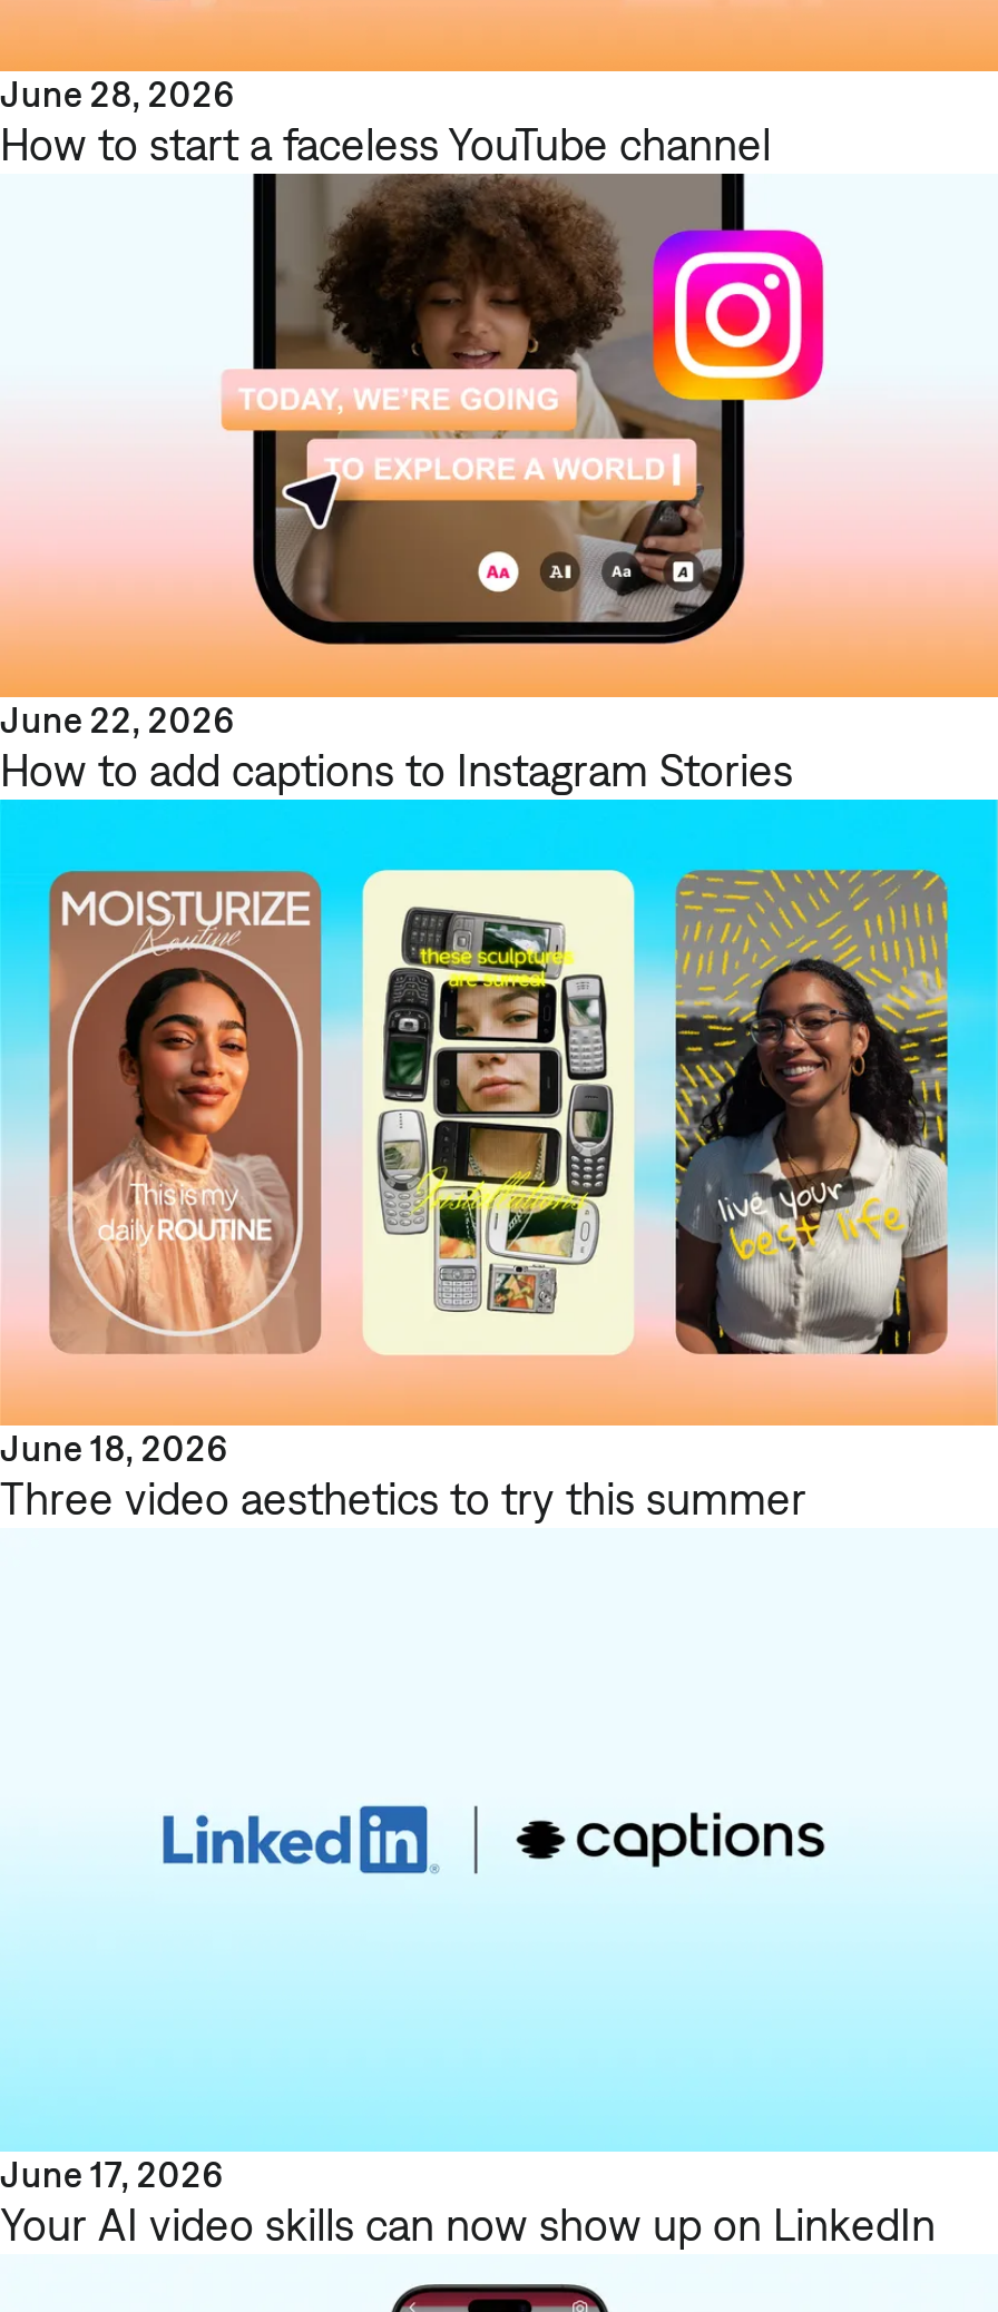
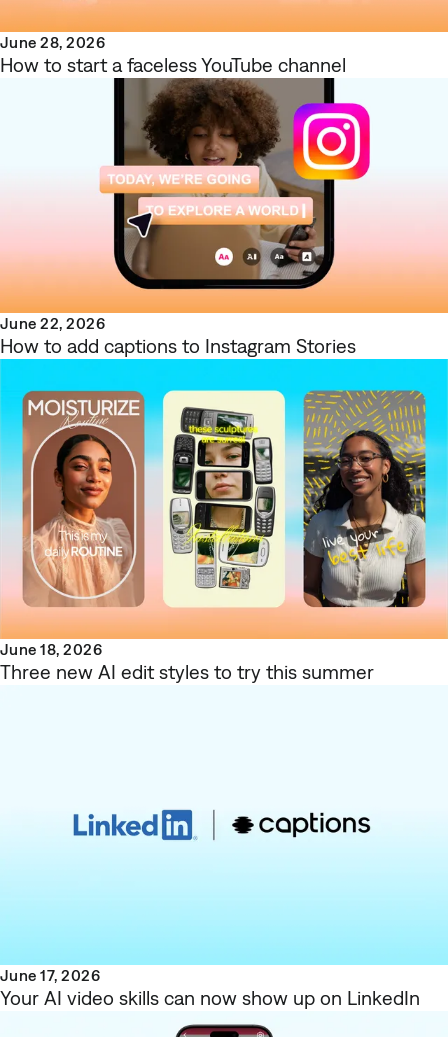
[0,1471,806,1522] Three video aesthetics to try this summer -> [0,660,374,683] Three new AI edit styles to try this summer

